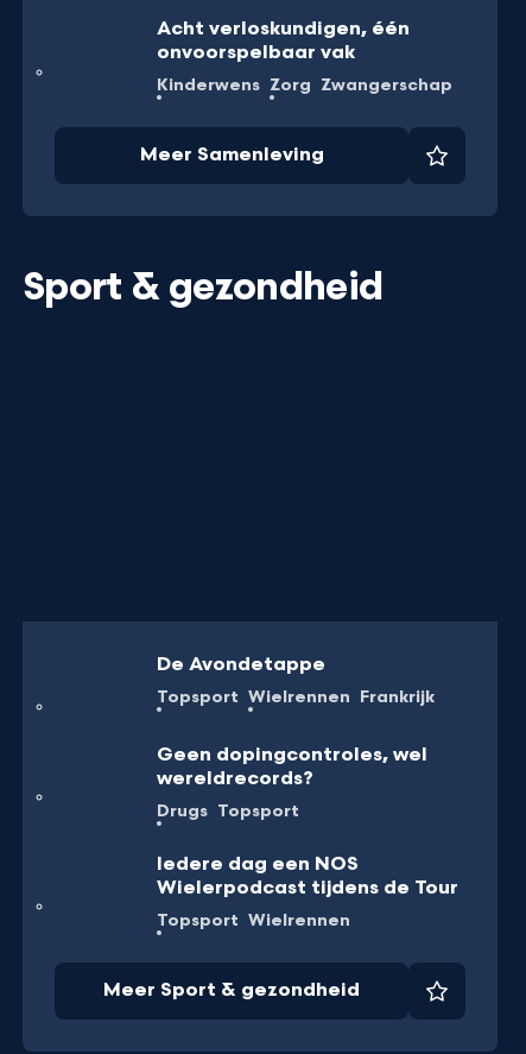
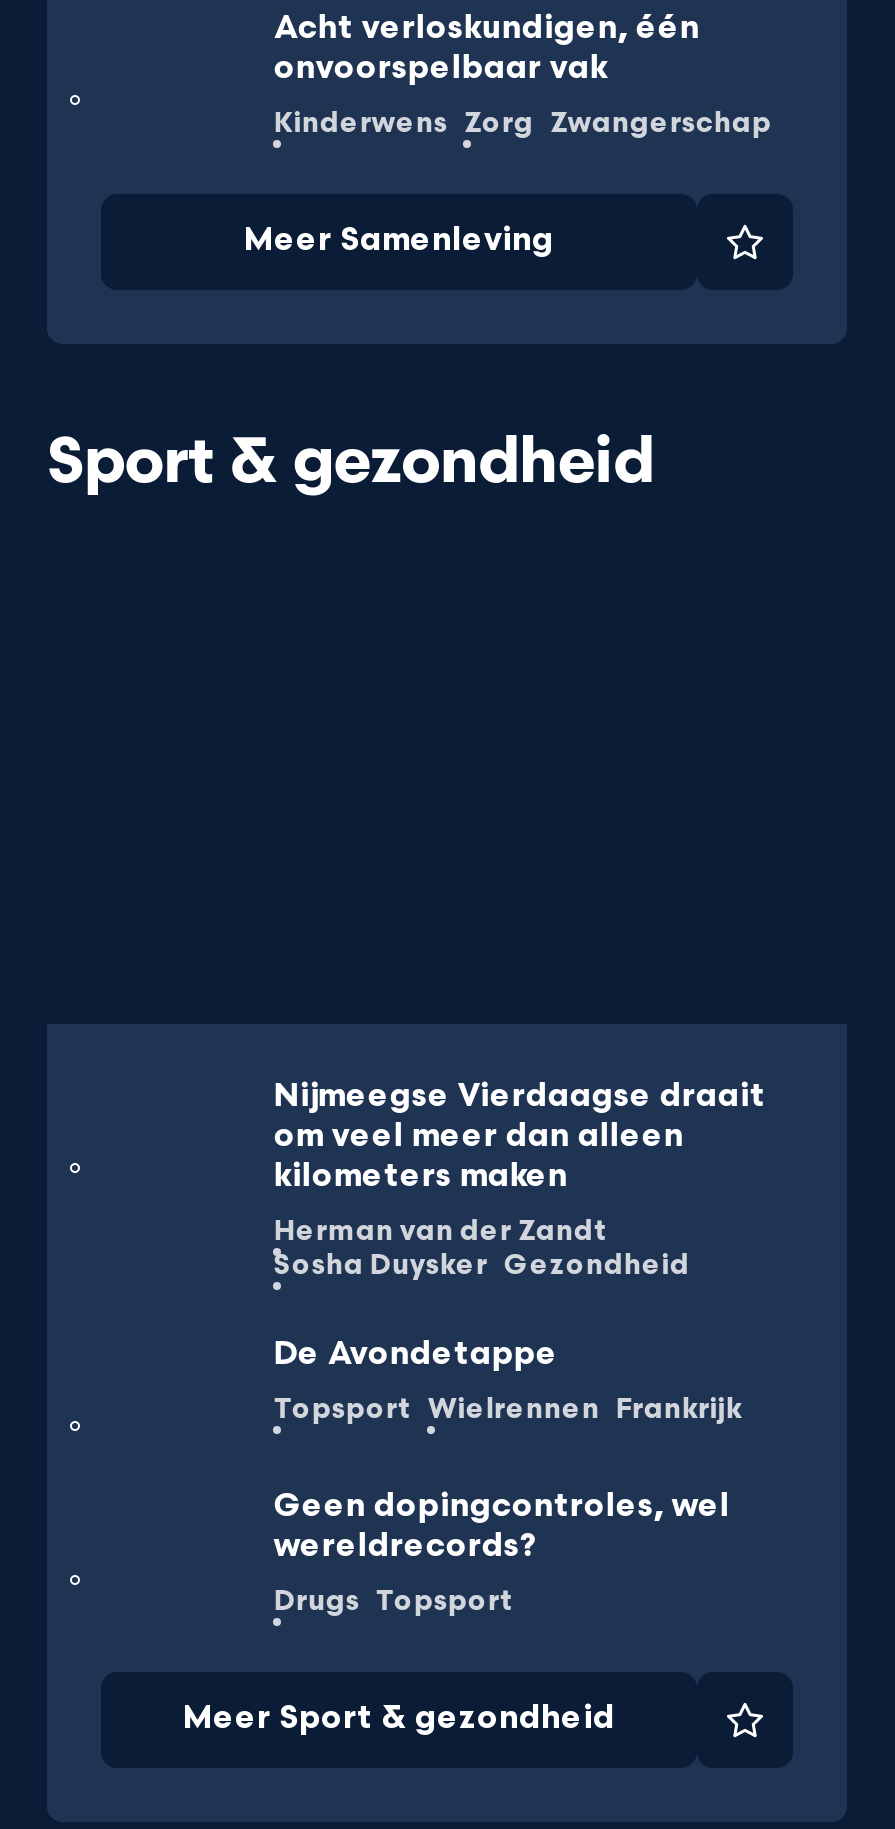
none -> [274,1079,766,1283] Nijmeegse Vierdaagse draait | om veel meer dan alleen | kilometers maken | Herman van der Zandt | Sosha Duysker Gezondheid
moved [157,653,435,821] -> [274,1337,742,1619]: De Avondetappe | Topsport Wielrennen Frankrijk | Geen dopingcontroles, wel | wereldrecords? | Drugs Topsport
[157,853,459,931] Iedere dag een NOS | Wielerpodcast tijdens de Tour | Topsport Wielrennen -> none

